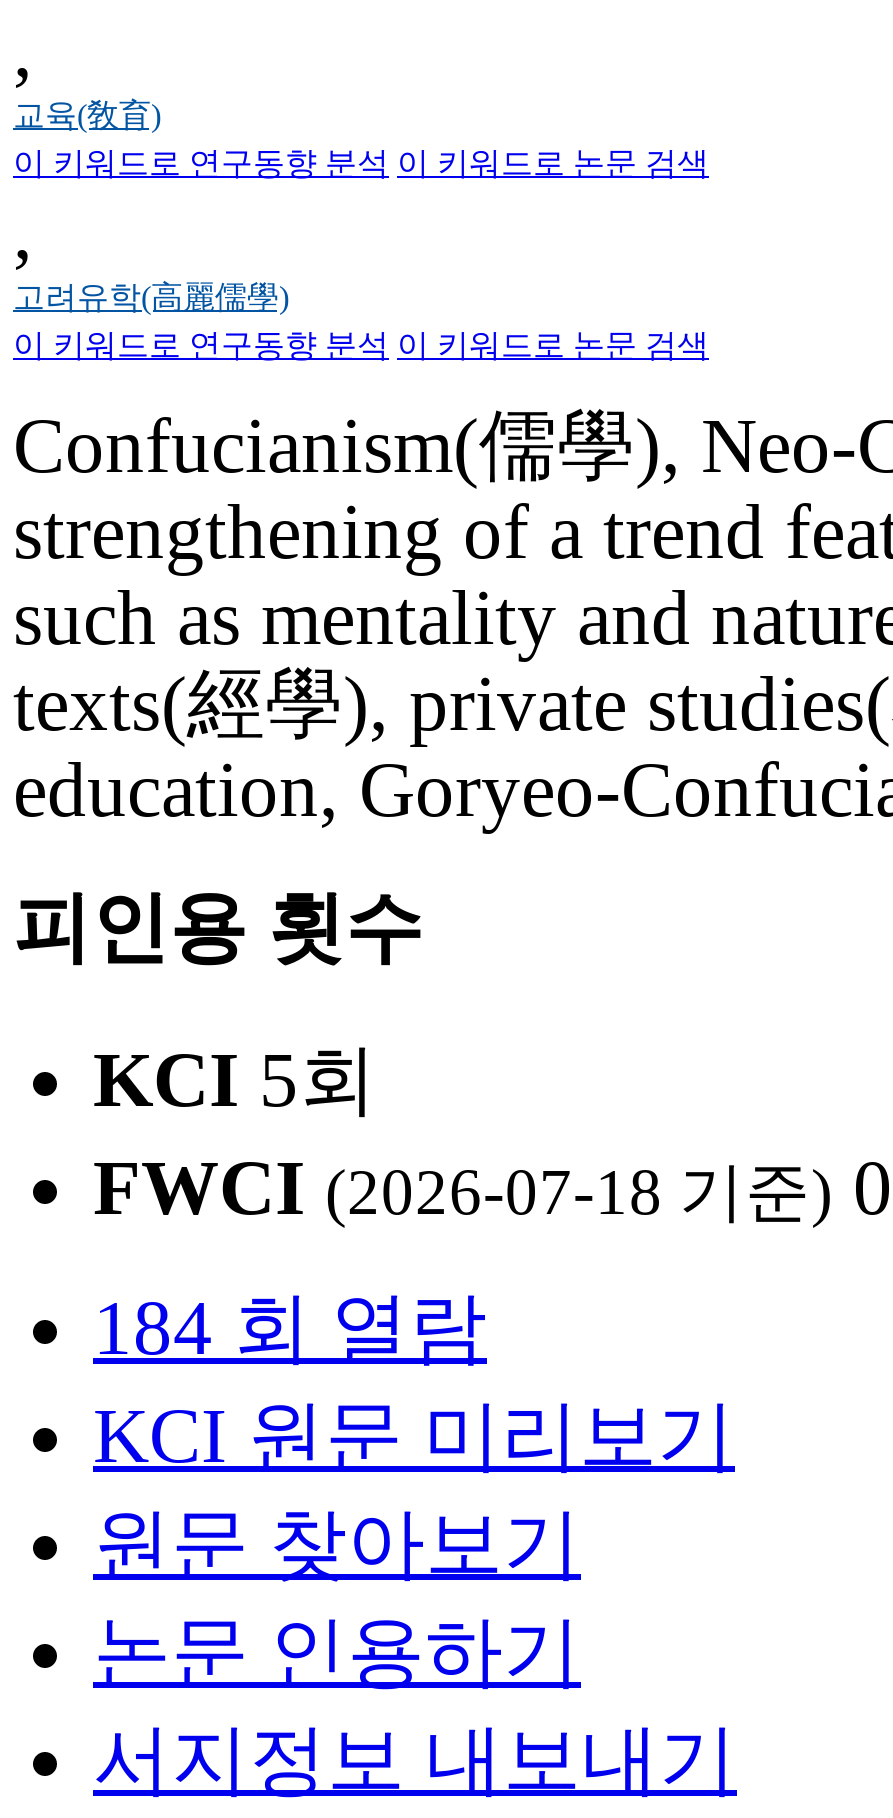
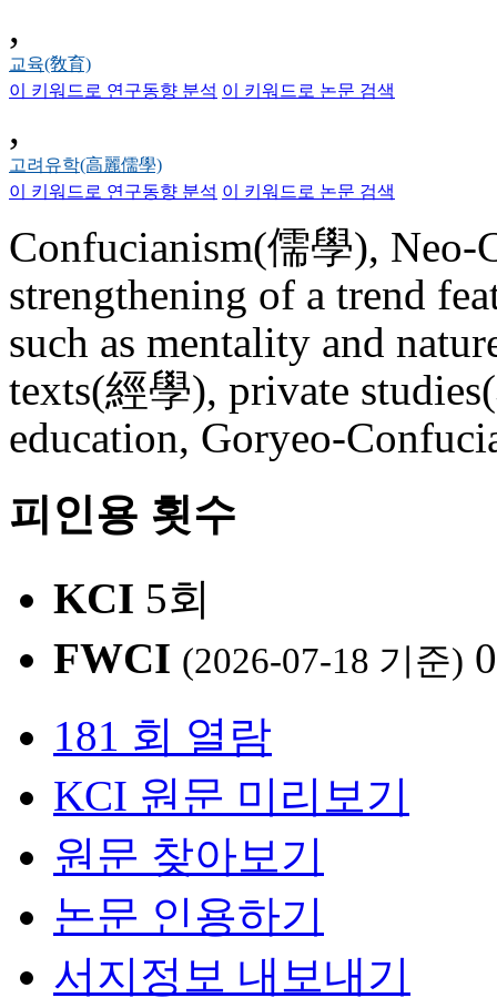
[93,1283,487,1369] 184 회 열람 -> [53,711,272,759] 181 회 열람

